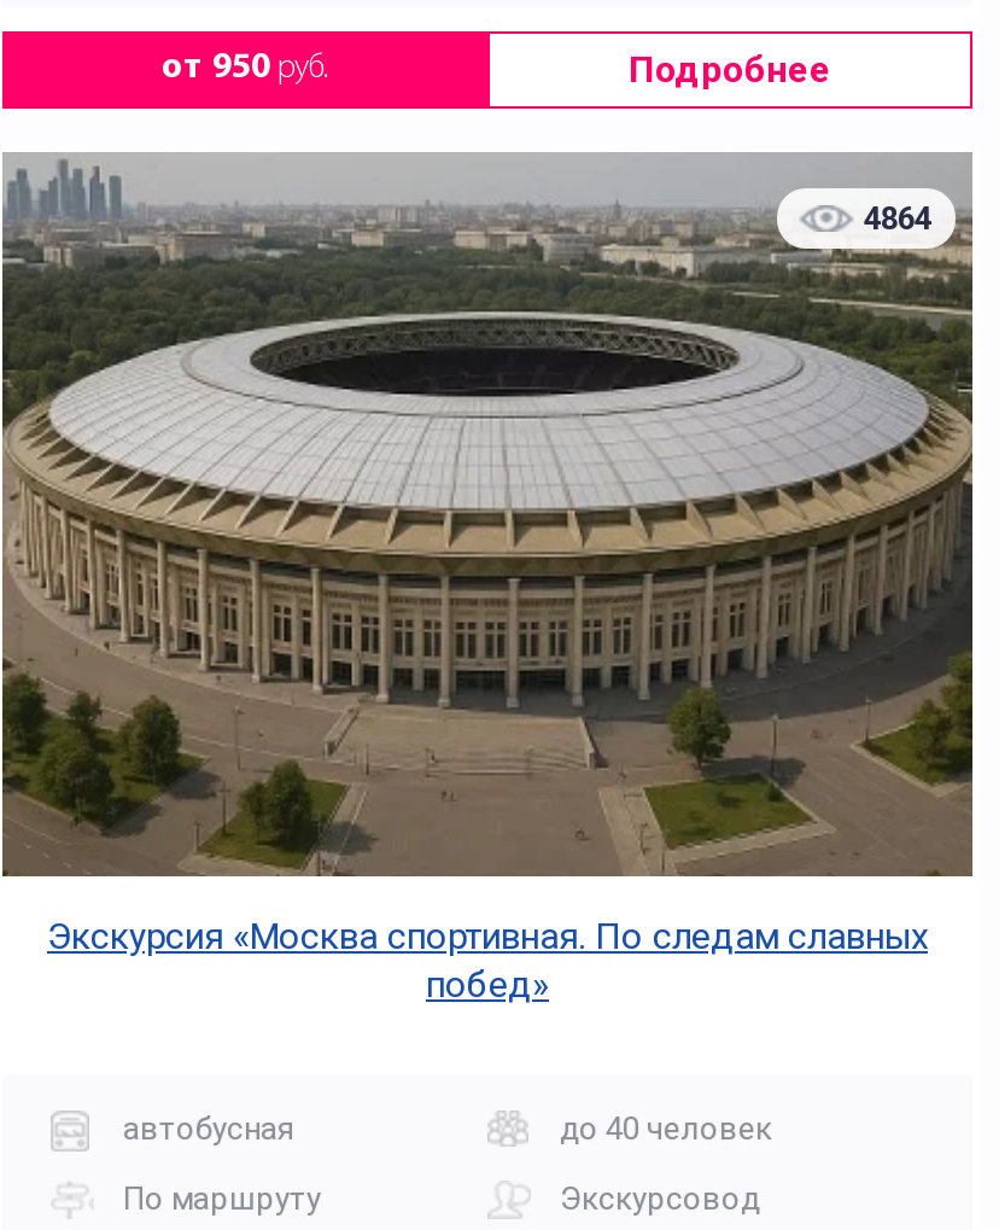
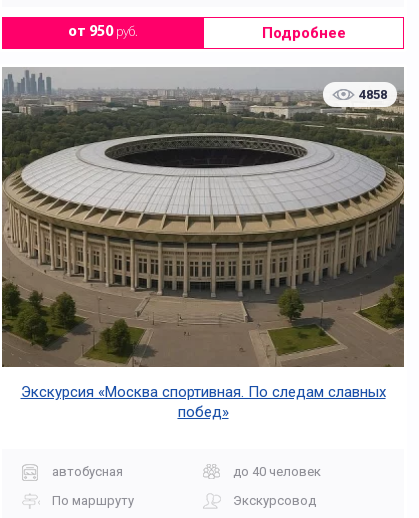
[864,200,931,237] 4864 -> [359,87,387,102] 4858

